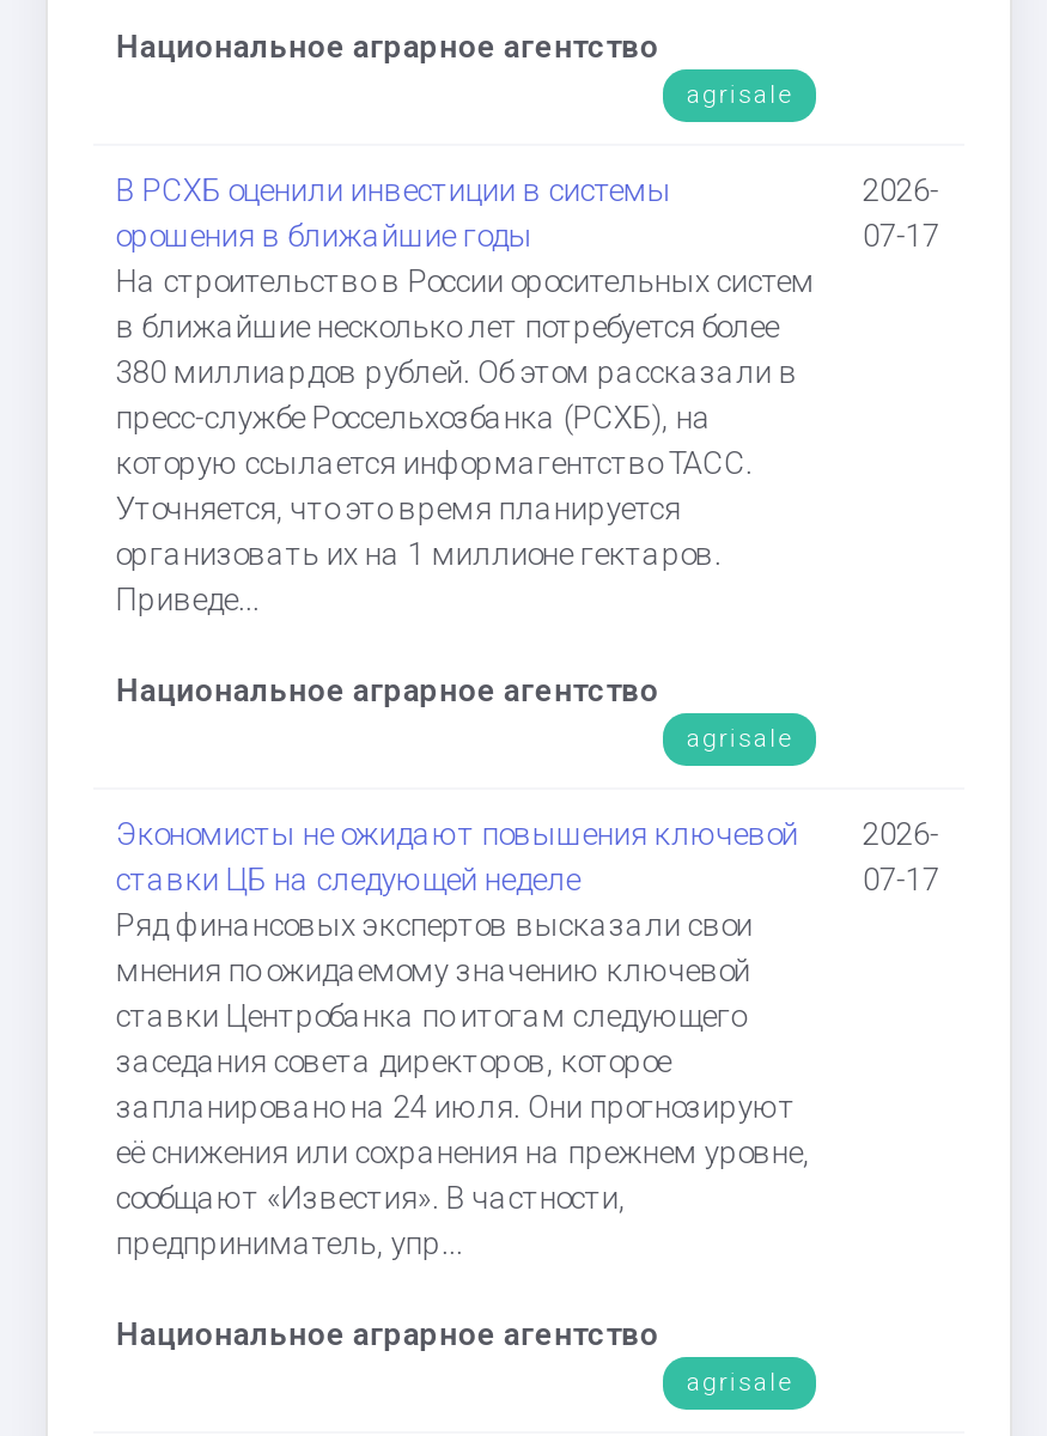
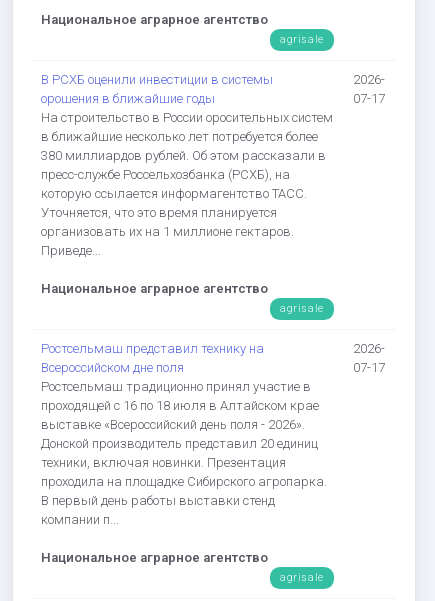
[116,816,810,1261] Экономисты не ожидают повышения ключевой | ставки ЦБ на следующей неделе | Ряд финансовых экспертов высказали свои | мнения по ожидаемому значению ключевой | ставки Центробанка по итогам следующего | заседания совета директоров, которое | запланировано на 24 июля. Они прогнозируют | её снижения или сохранения на прежнем уровне, | сообщают «Известия». В частности, | предприниматель, упр... -> [41,341,327,527] Ростсельмаш представил технику на | Всероссийском дне поля | Ростсельмаш традиционно принял участие в | проходящей с 16 по 18 июля в Алтайском крае | выставке «Всероссийский день поля - 2026». | Донской производитель представил 20 единиц | техники, включая новинки. Презентация | проходила на площадке Сибирского агропарка. | В первый день работы выставки стенд | компании п...

